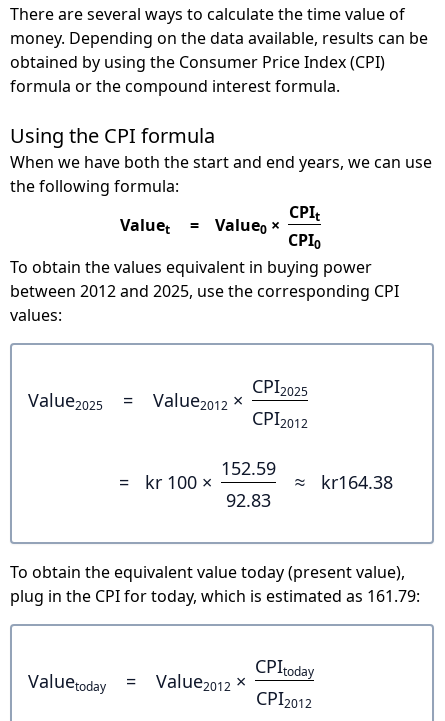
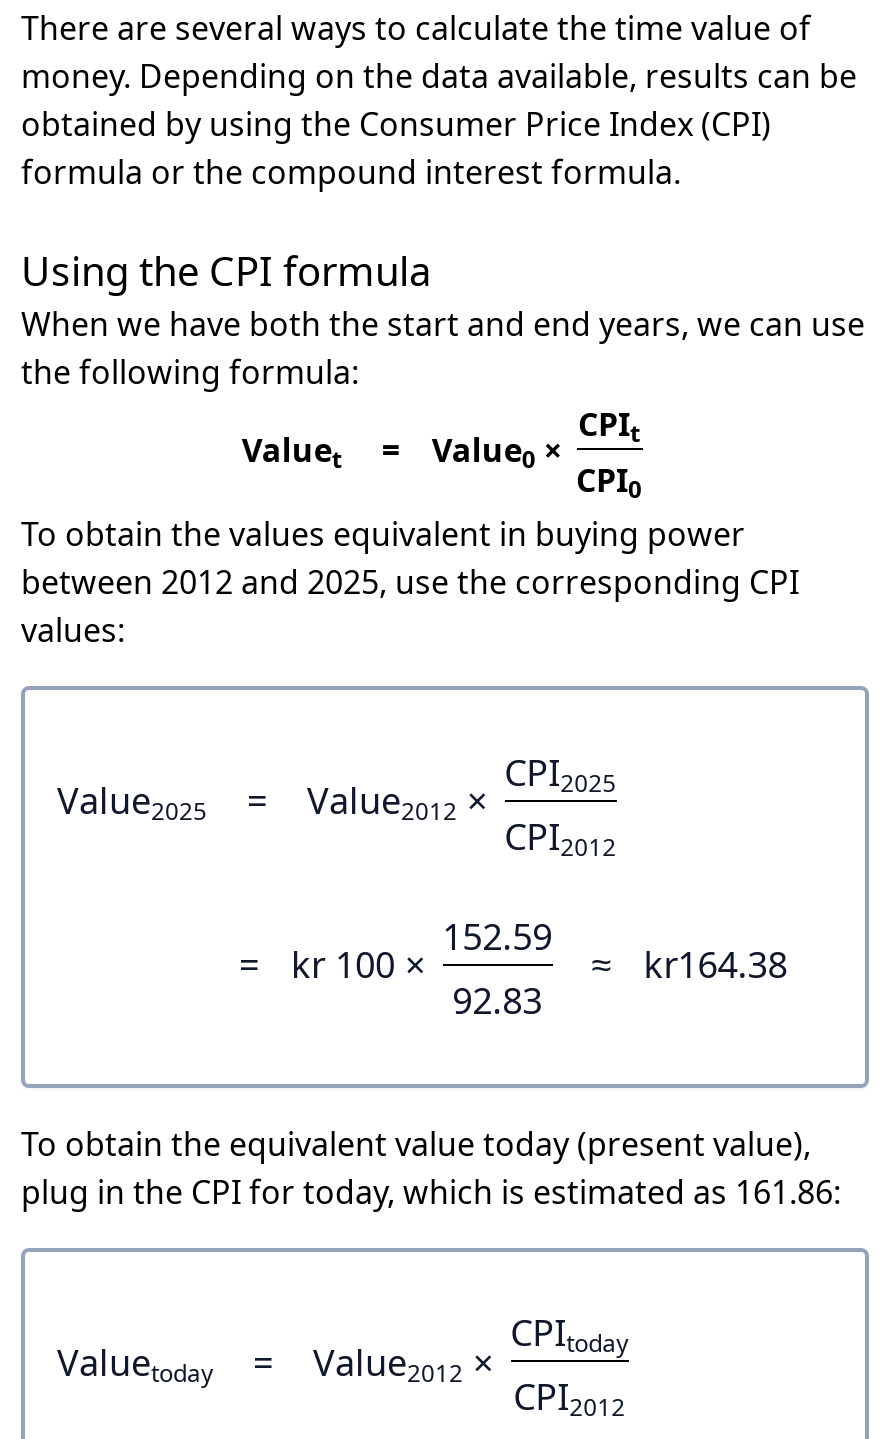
[10,585,420,607] plug in the CPI for today, which is estimated as 161.79: -> [21,1169,841,1213] plug in the CPI for today, which is estimated as 161.86:

